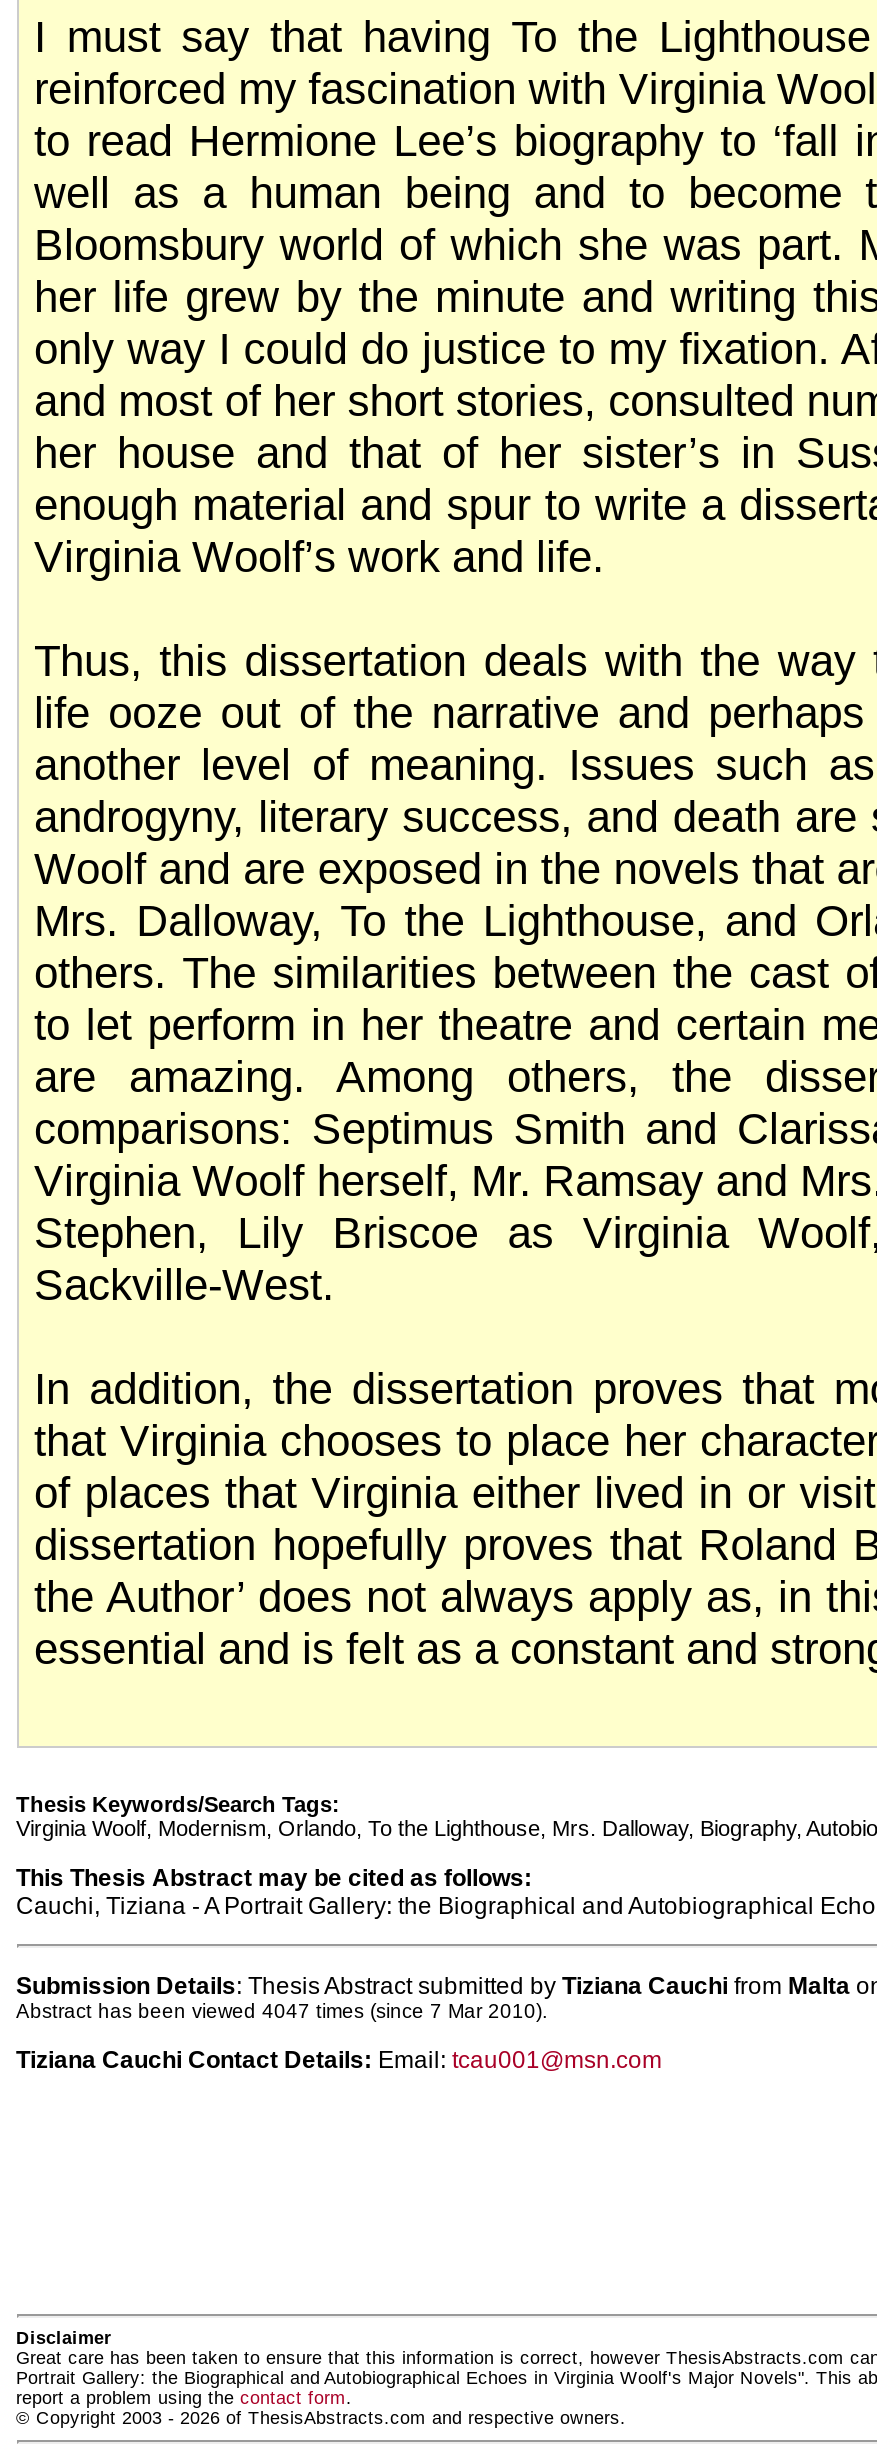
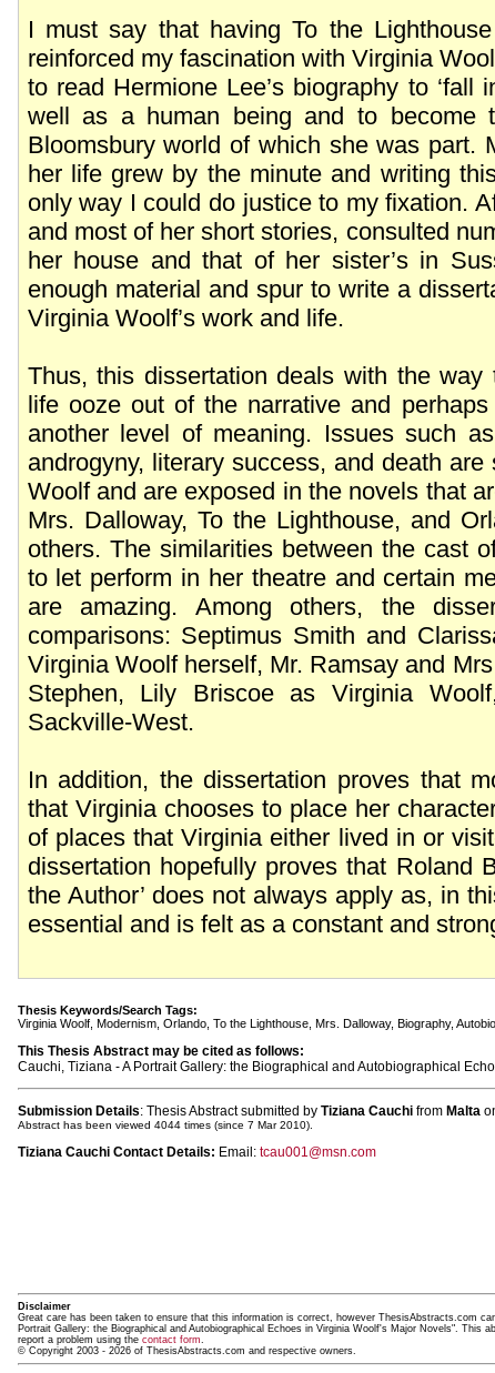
[16,2001,548,2023] Abstract has been viewed 4047 times (since 7 Mar 2010). -> [17,1119,312,1131] Abstract has been viewed 4044 times (since 7 Mar 2010).

